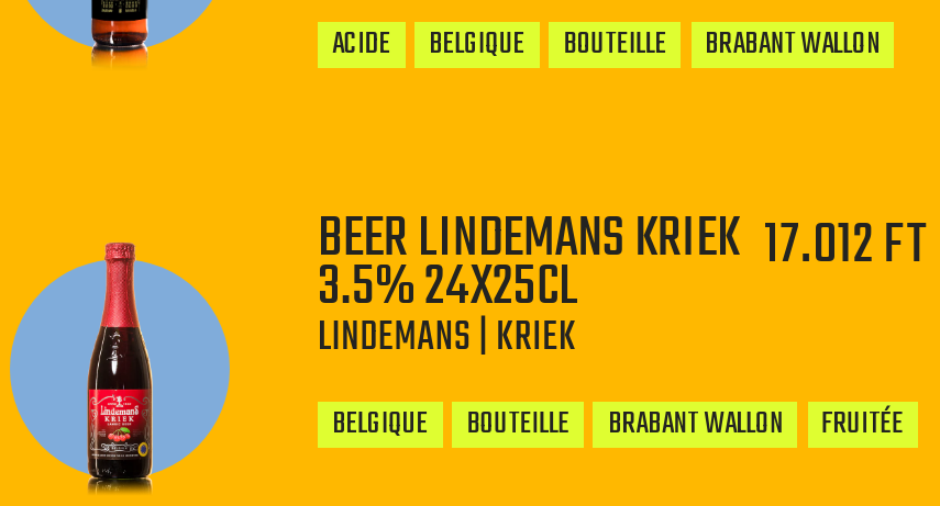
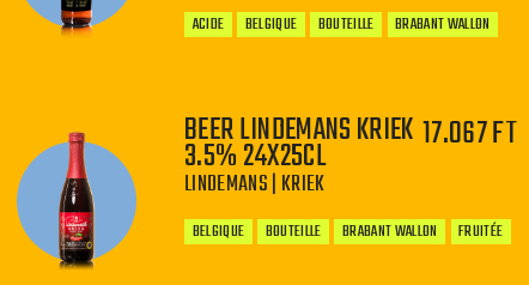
[764,203,929,291] 17.012 FT -> [422,111,517,159] 17.067 FT

